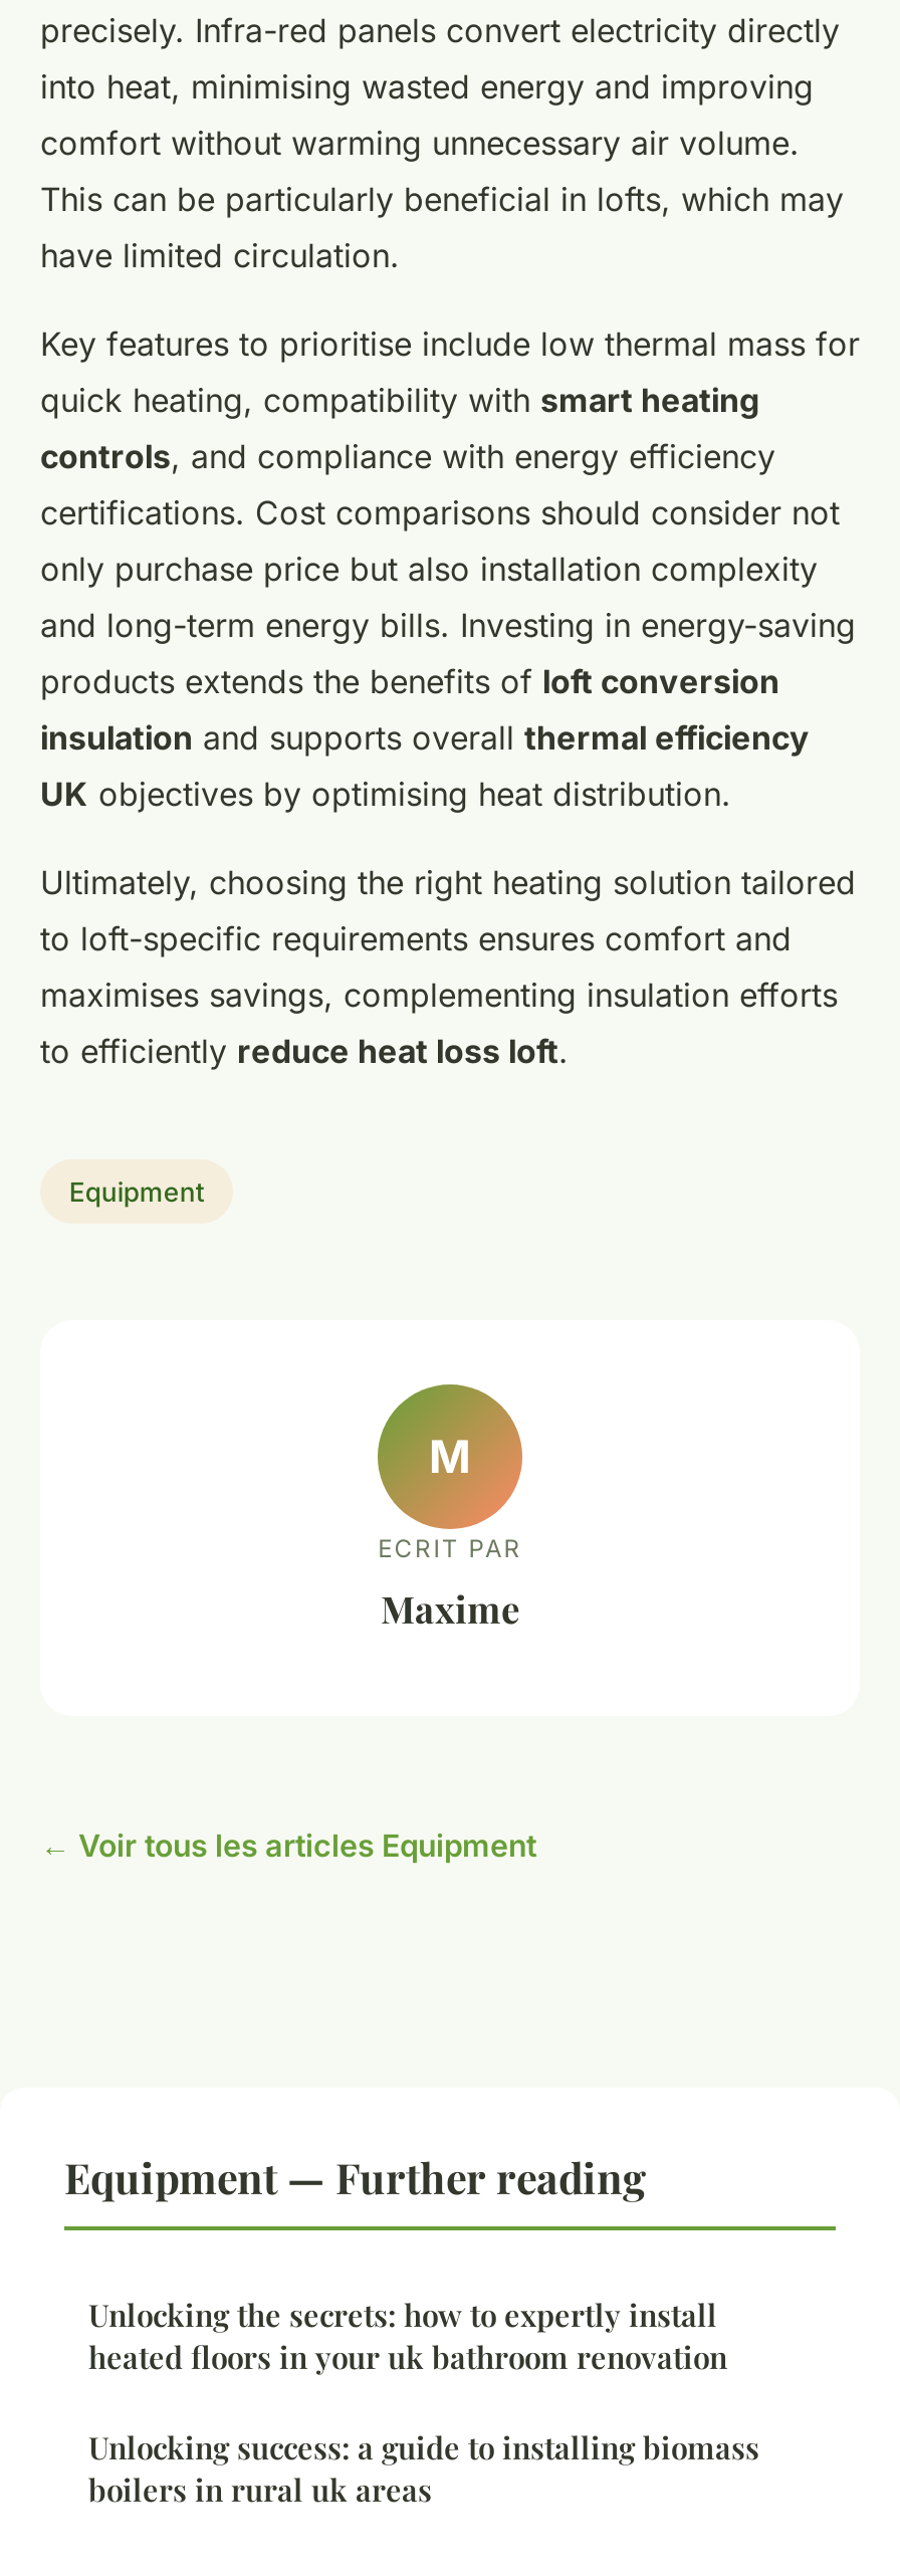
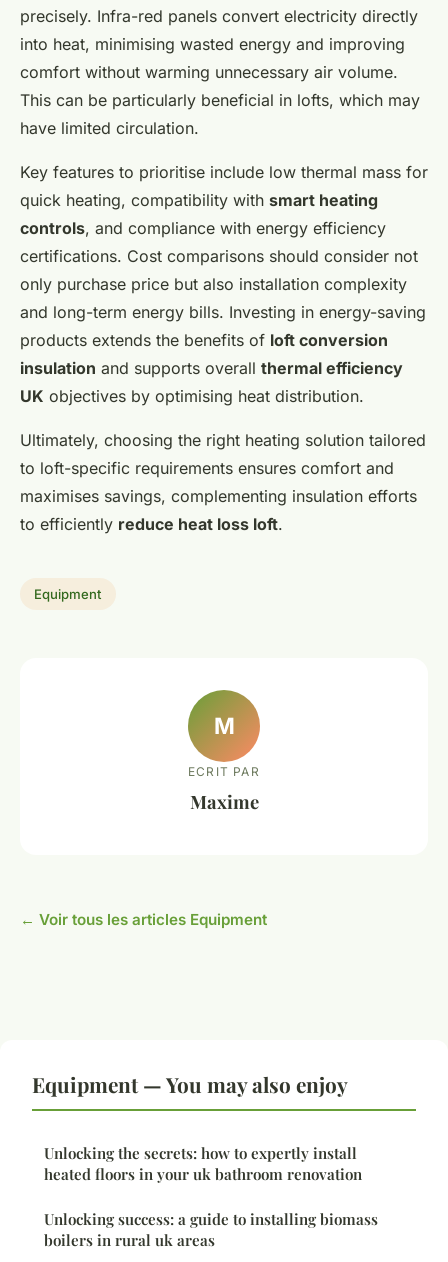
[64,2148,647,2204] Equipment — Further reading -> [32,1070,348,1098] Equipment — You may also enjoy

